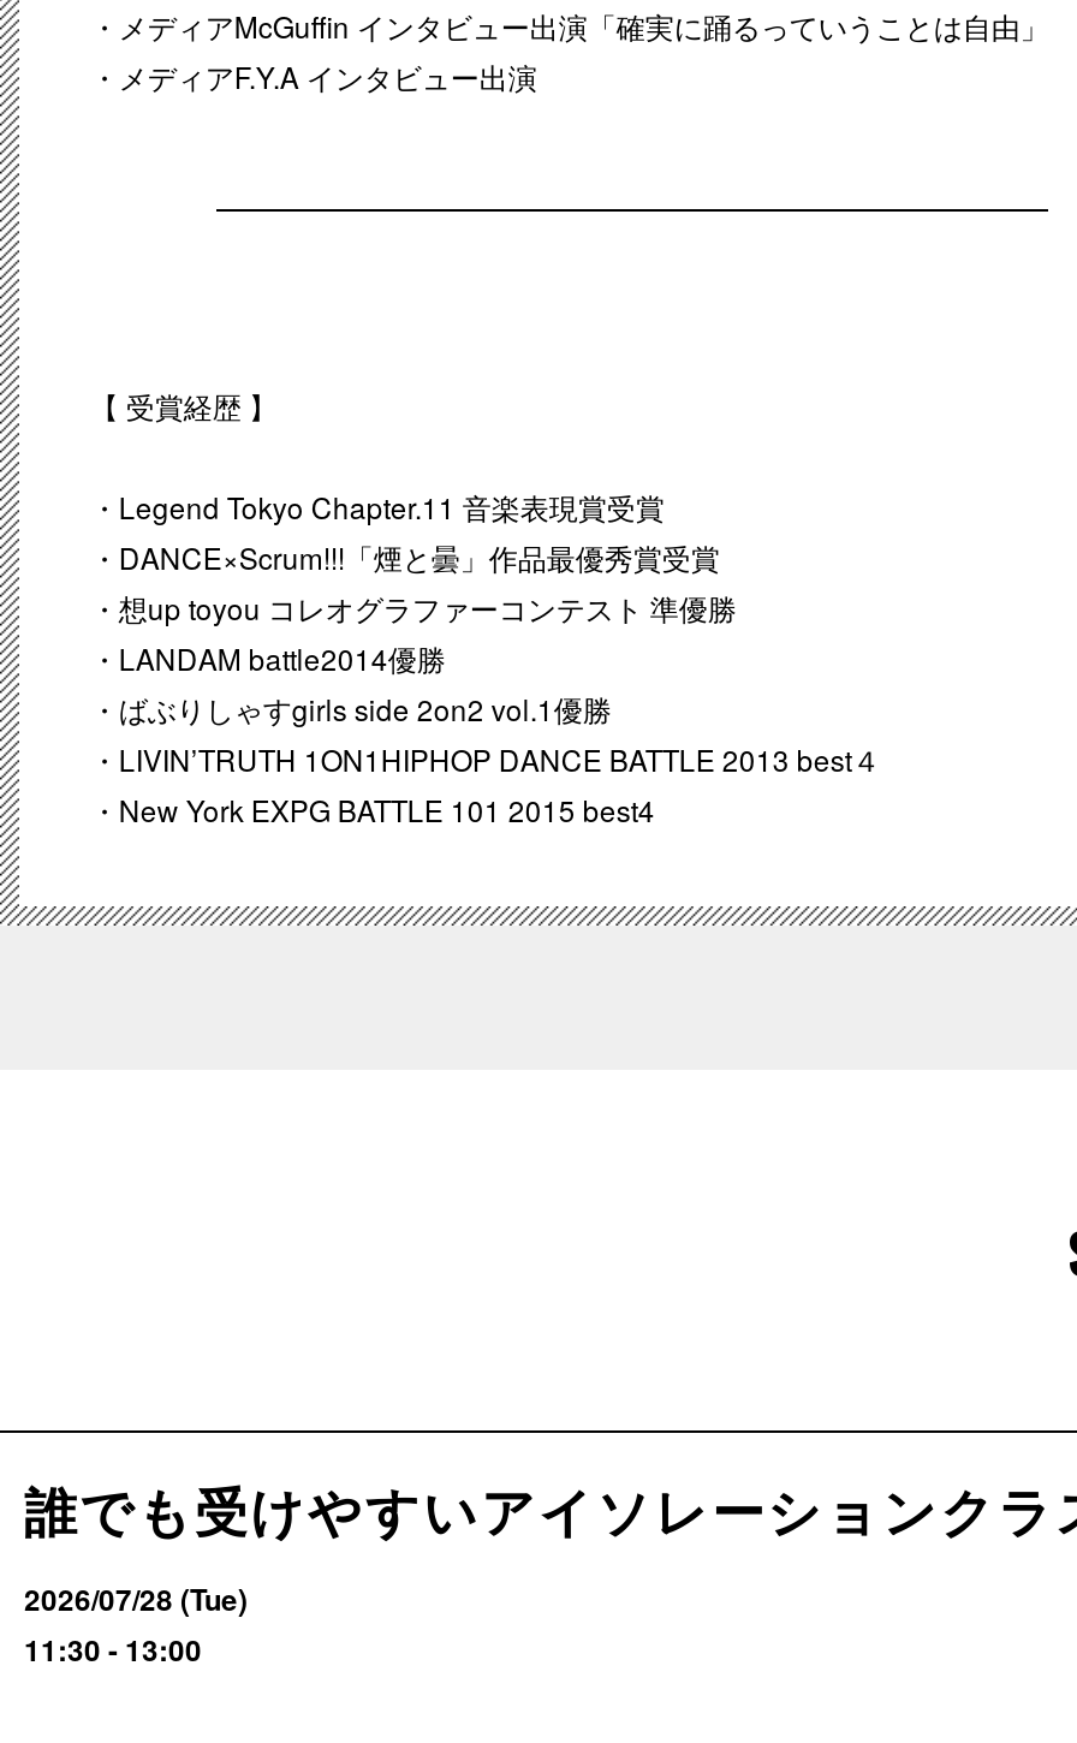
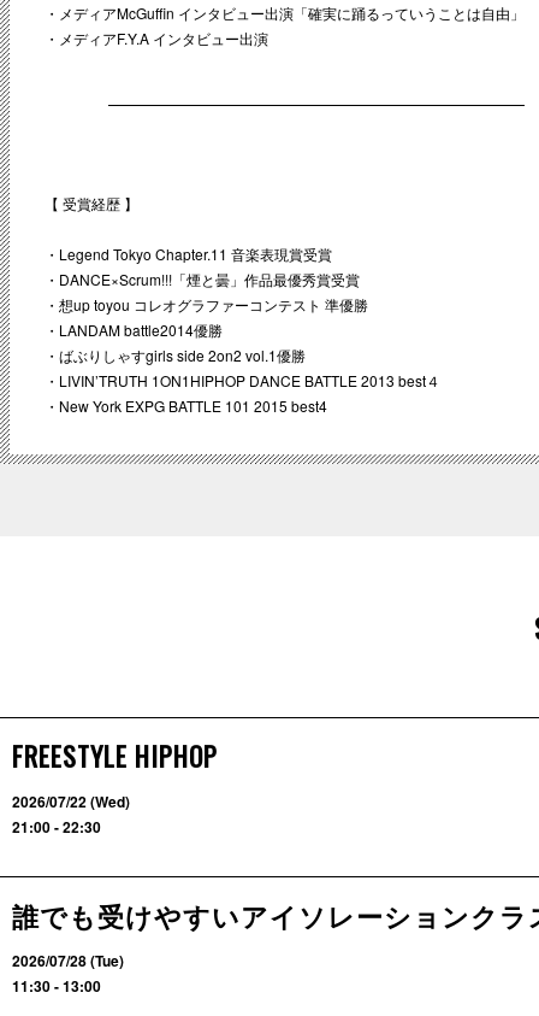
none -> [12,736,218,838] FREESTYLE HIPHOP | 2026/07/22 (Wed) | 21:00 - 22:30

